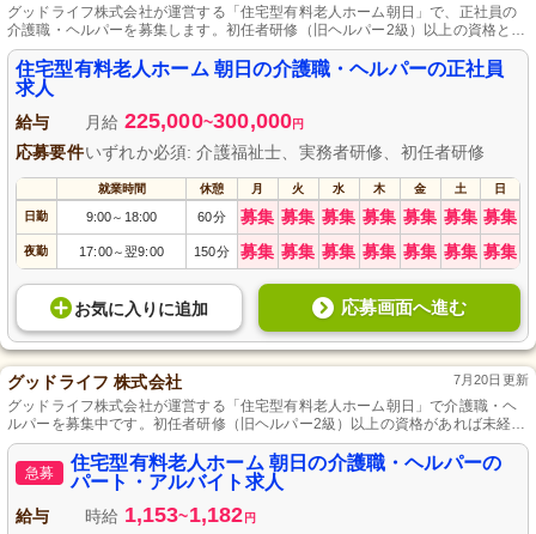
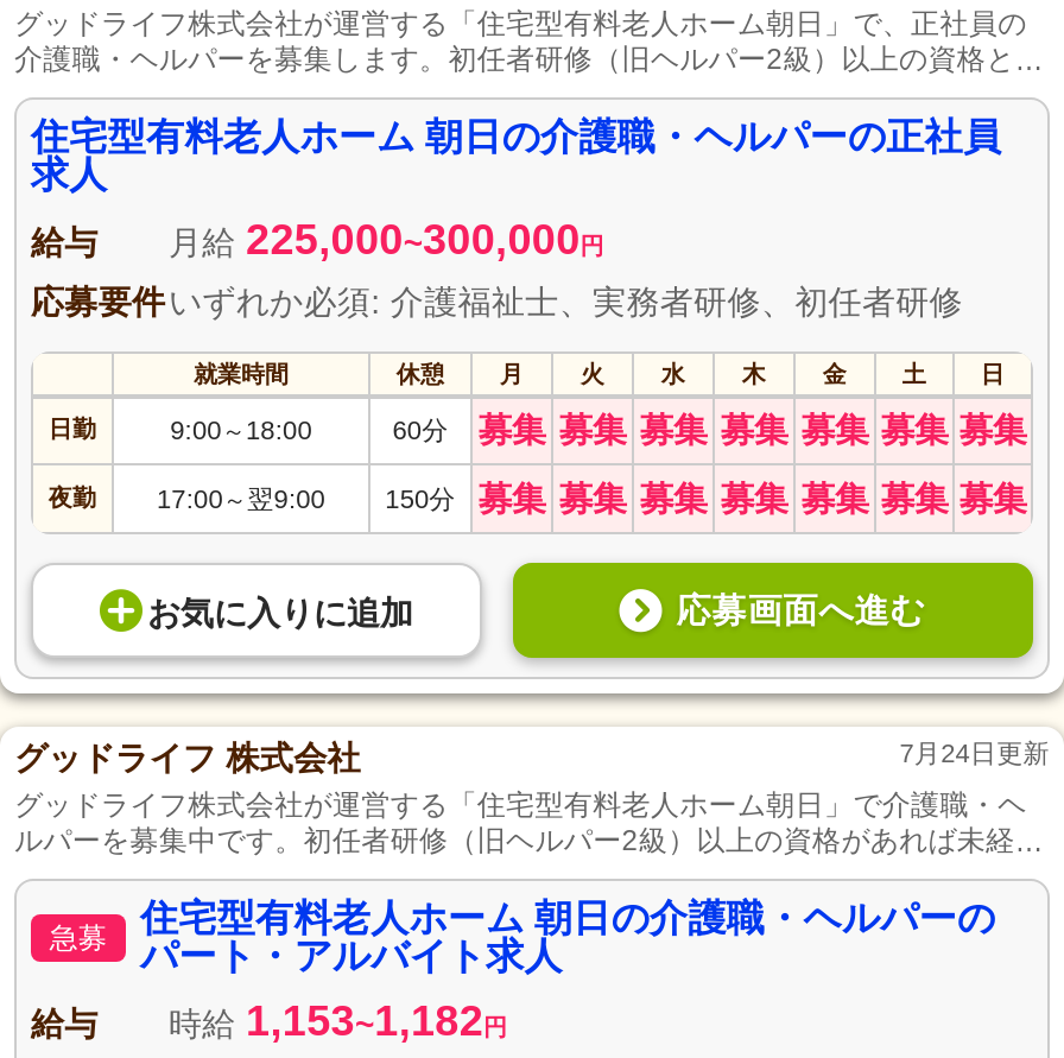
[453,373,529,387] 7月20日更新 -> [899,739,1050,768] 7月24日更新

